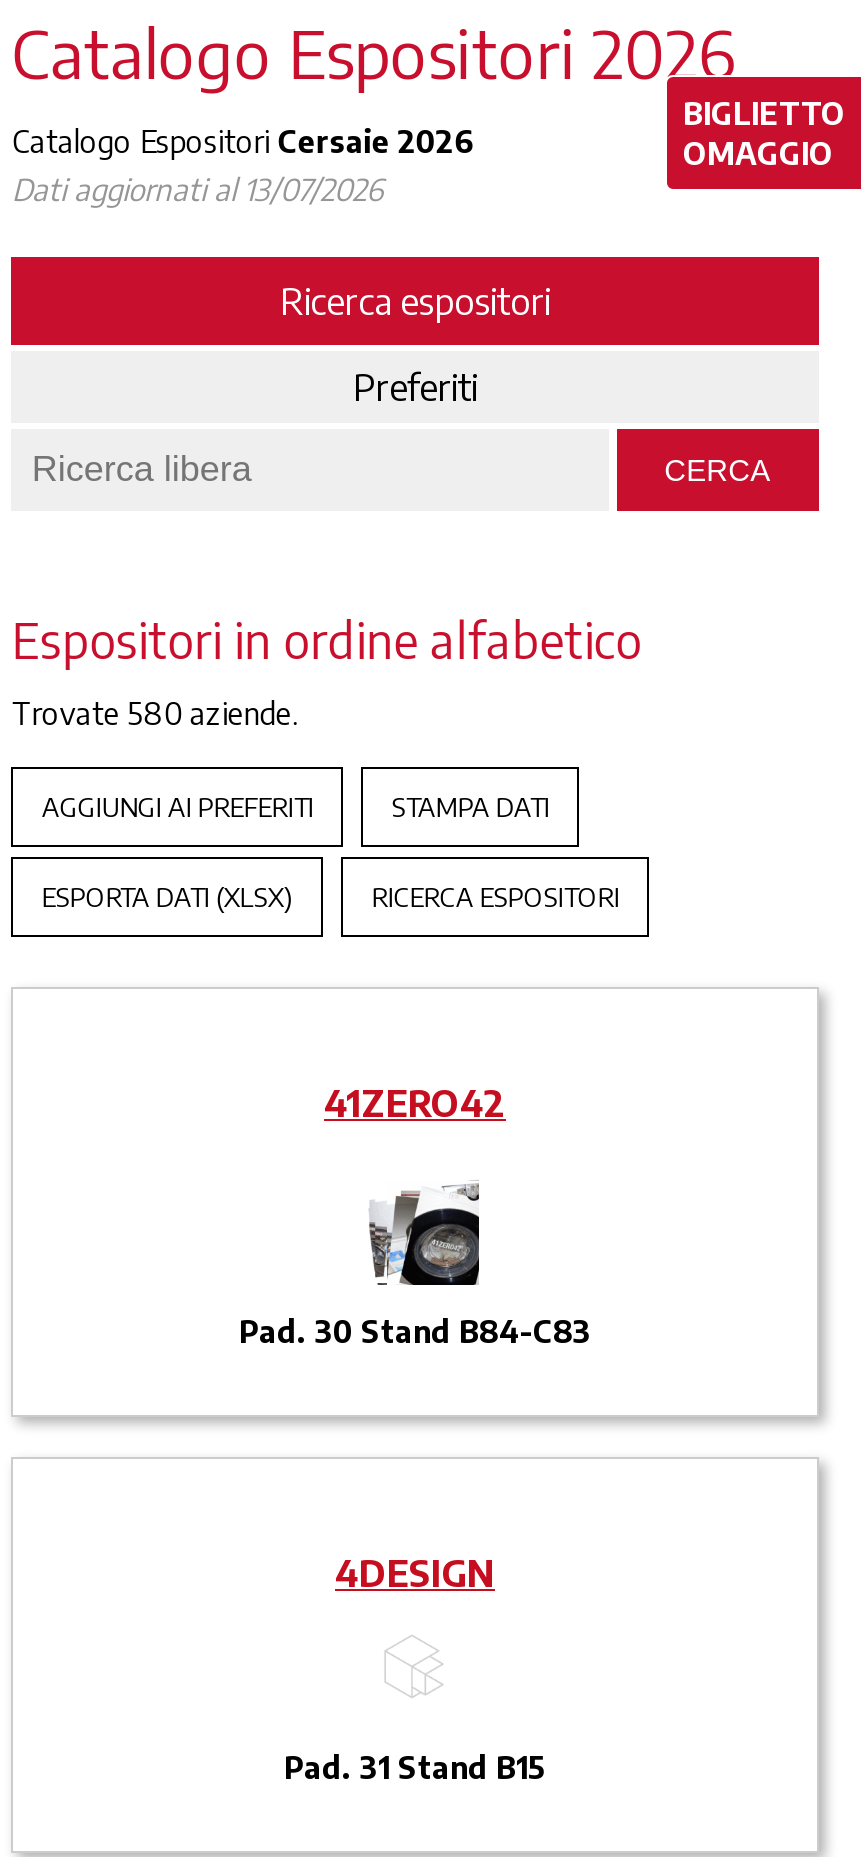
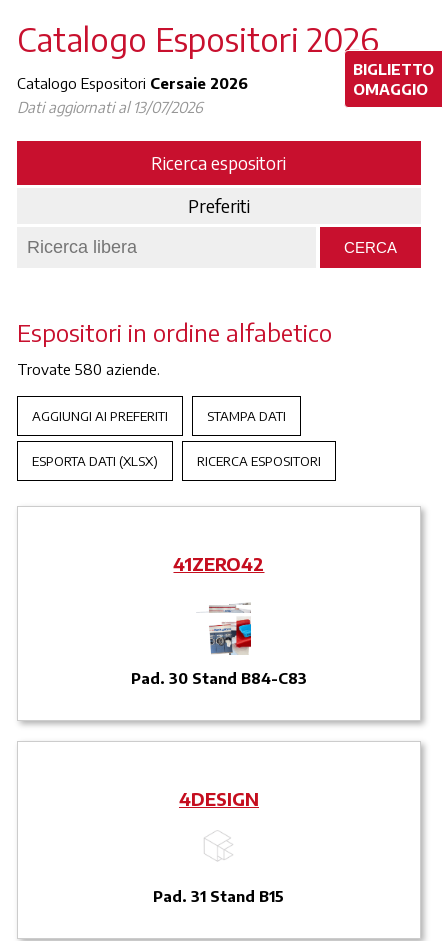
[367,1185,481,1287] [image] -> [196,603,252,655] [image]

